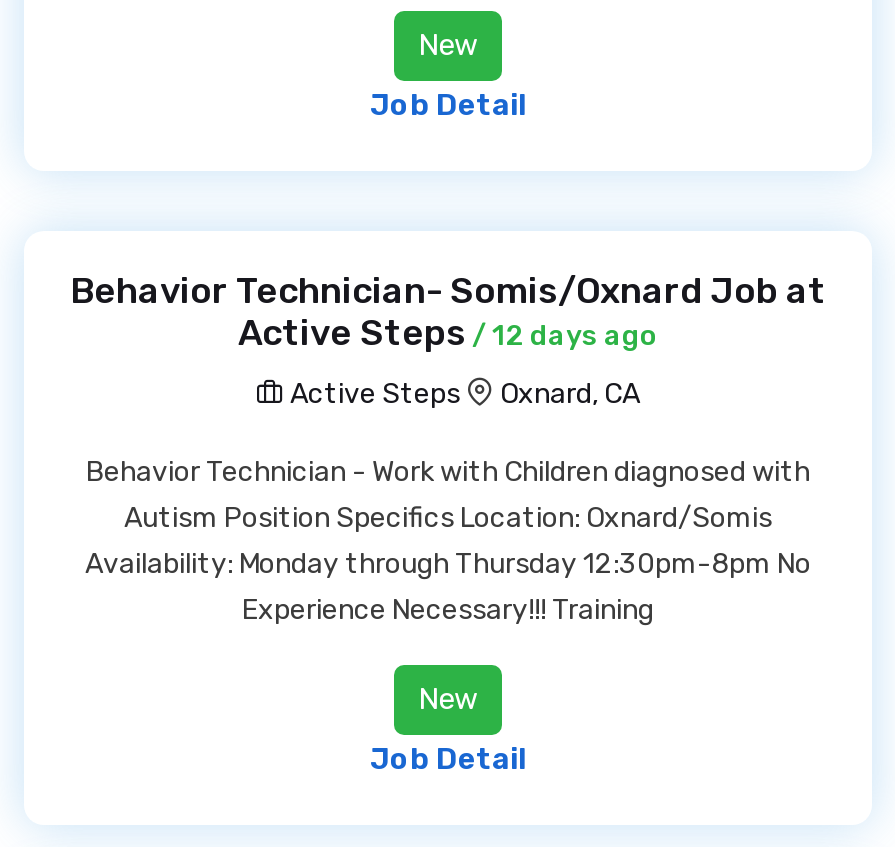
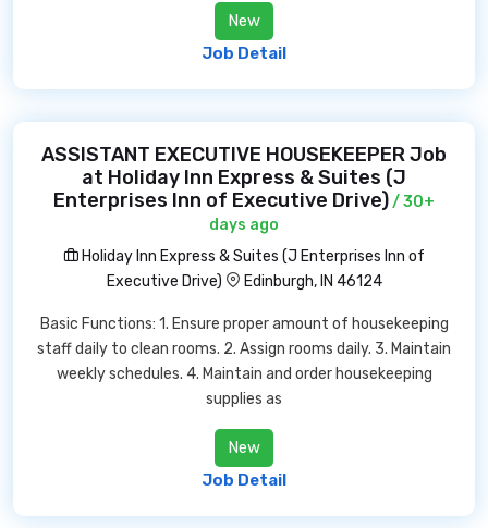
[70,269,826,355] Behavior Technician- Somis/Oxnard Job at | Active Steps / 12 days ago -> [41,143,447,234] ASSISTANT EXECUTIVE HOUSEKEEPER Job | at Holiday Inn Express & Suites (J | Enterprises Inn of Executive Drive) / 30+ | days ago
[284,377,640,411] Active Steps | Oxnard, CA -> [78,247,425,291] Holiday Inn Express & Suites (J Enterprises Inn of | Executive Drive) | Edinburgh, IN 46124
[85,455,811,627] Behavior Technician - Work with Children diagnosed with | Autism Position Specifics Location: Oxnard/Somis | Availability: Monday through Thursday 12:30pm-8pm No | Experience Necessary!!! Training -> [37,315,451,408] Basic Functions: 1. Ensure proper amount of housekeeping | staff daily to clean rooms. 2. Assign rooms daily. 3. Maintain | weekly schedules. 4. Maintain and order housekeeping | supplies as

